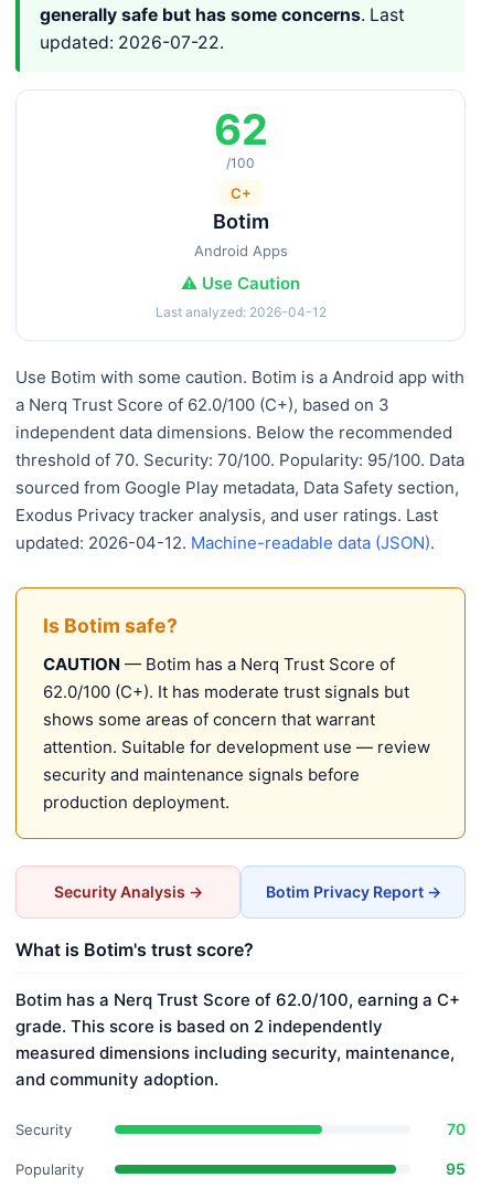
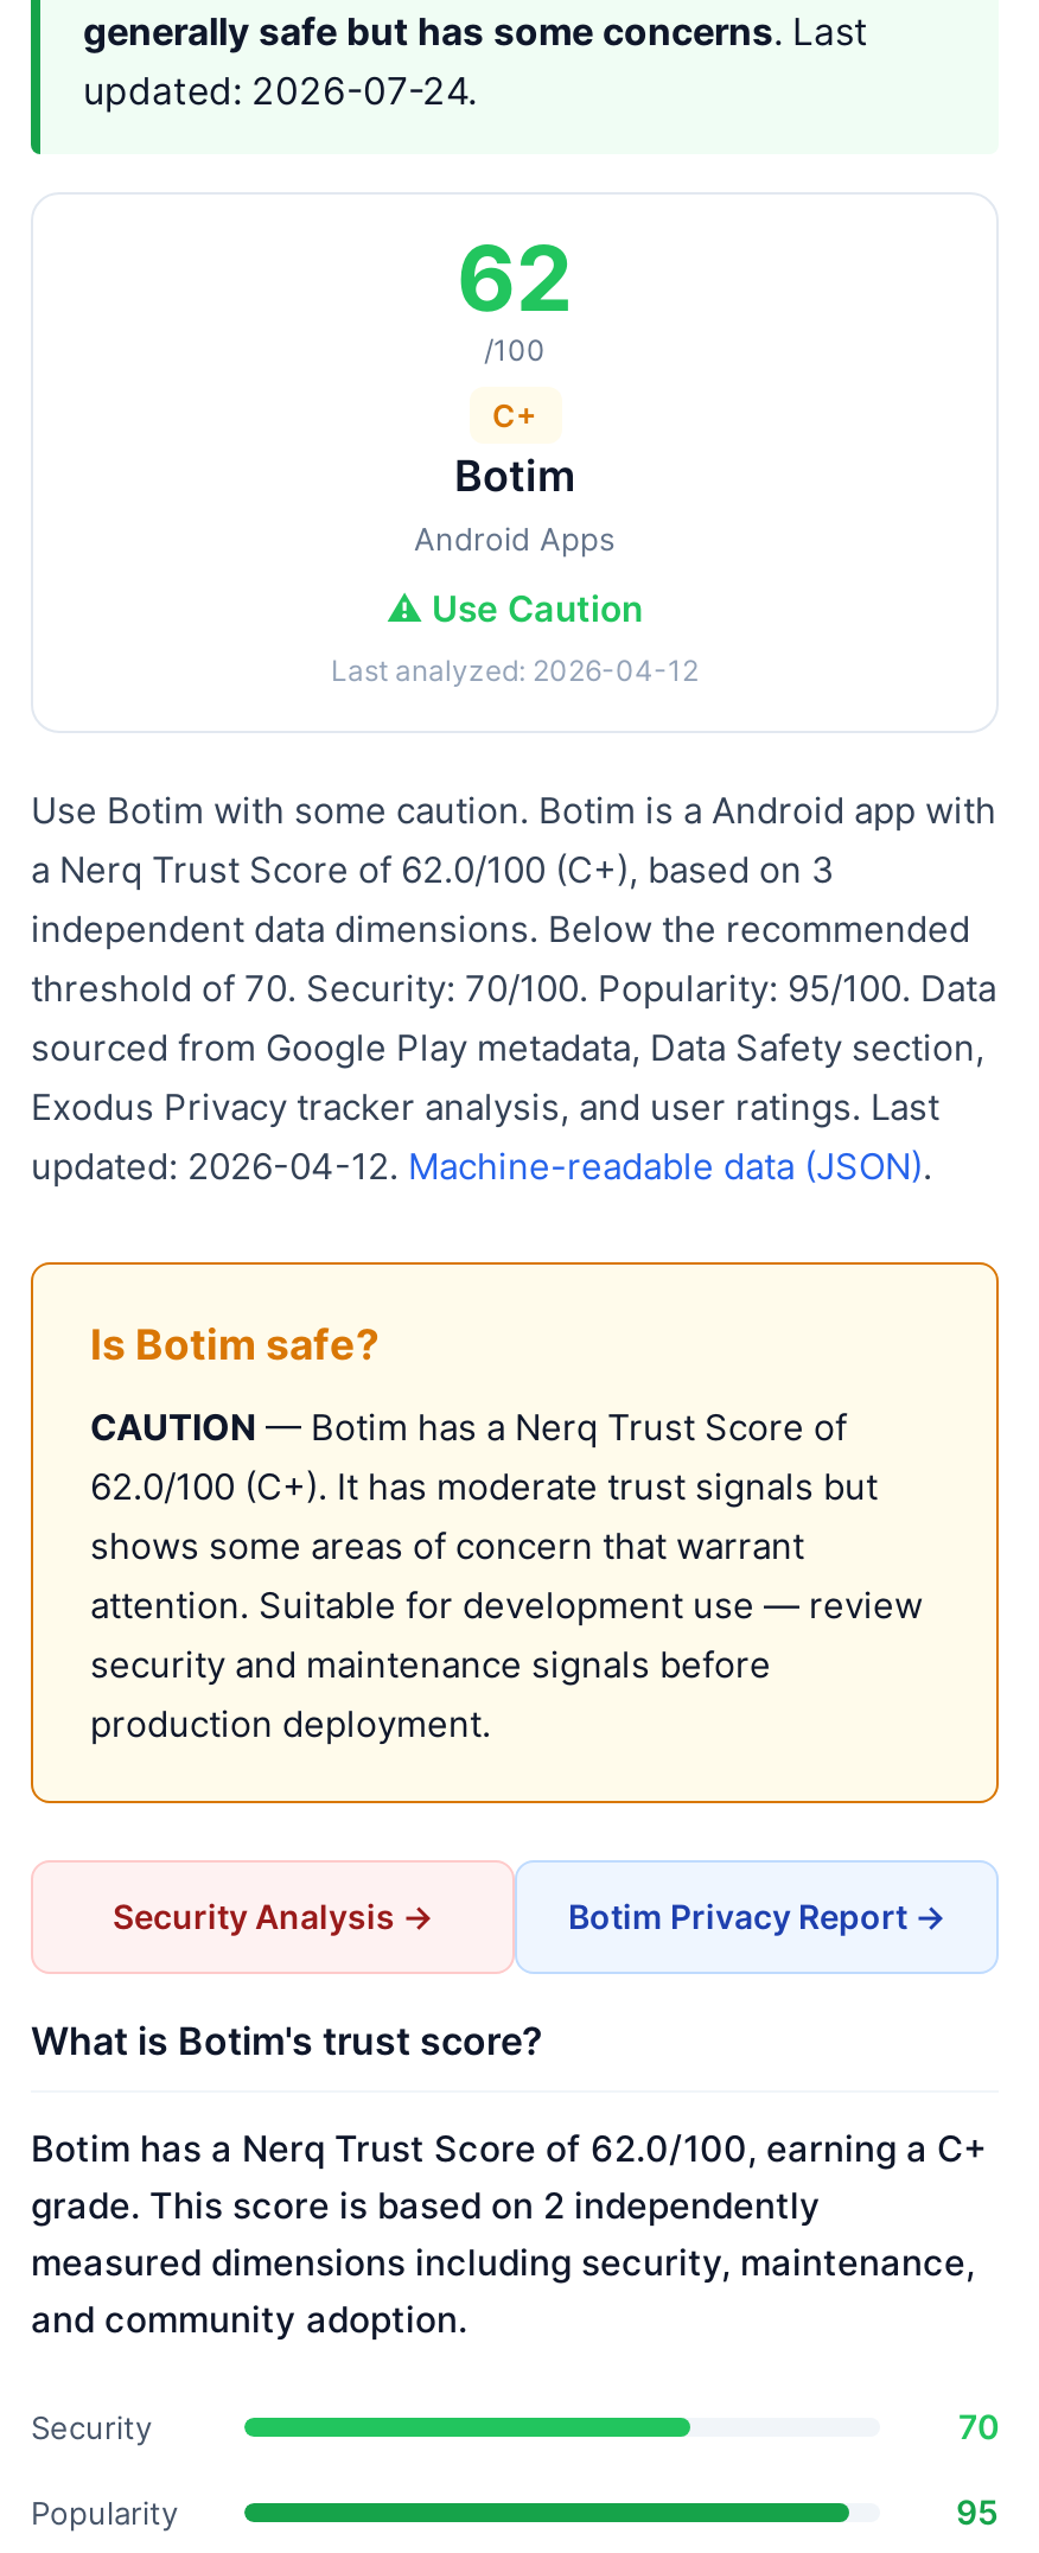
[40,32,224,53] updated: 2026-07-22. -> [83,69,477,114] updated: 2026-07-24.

